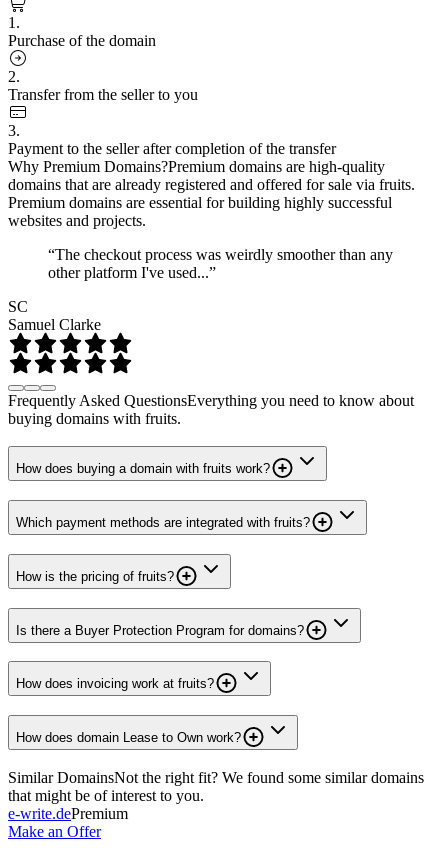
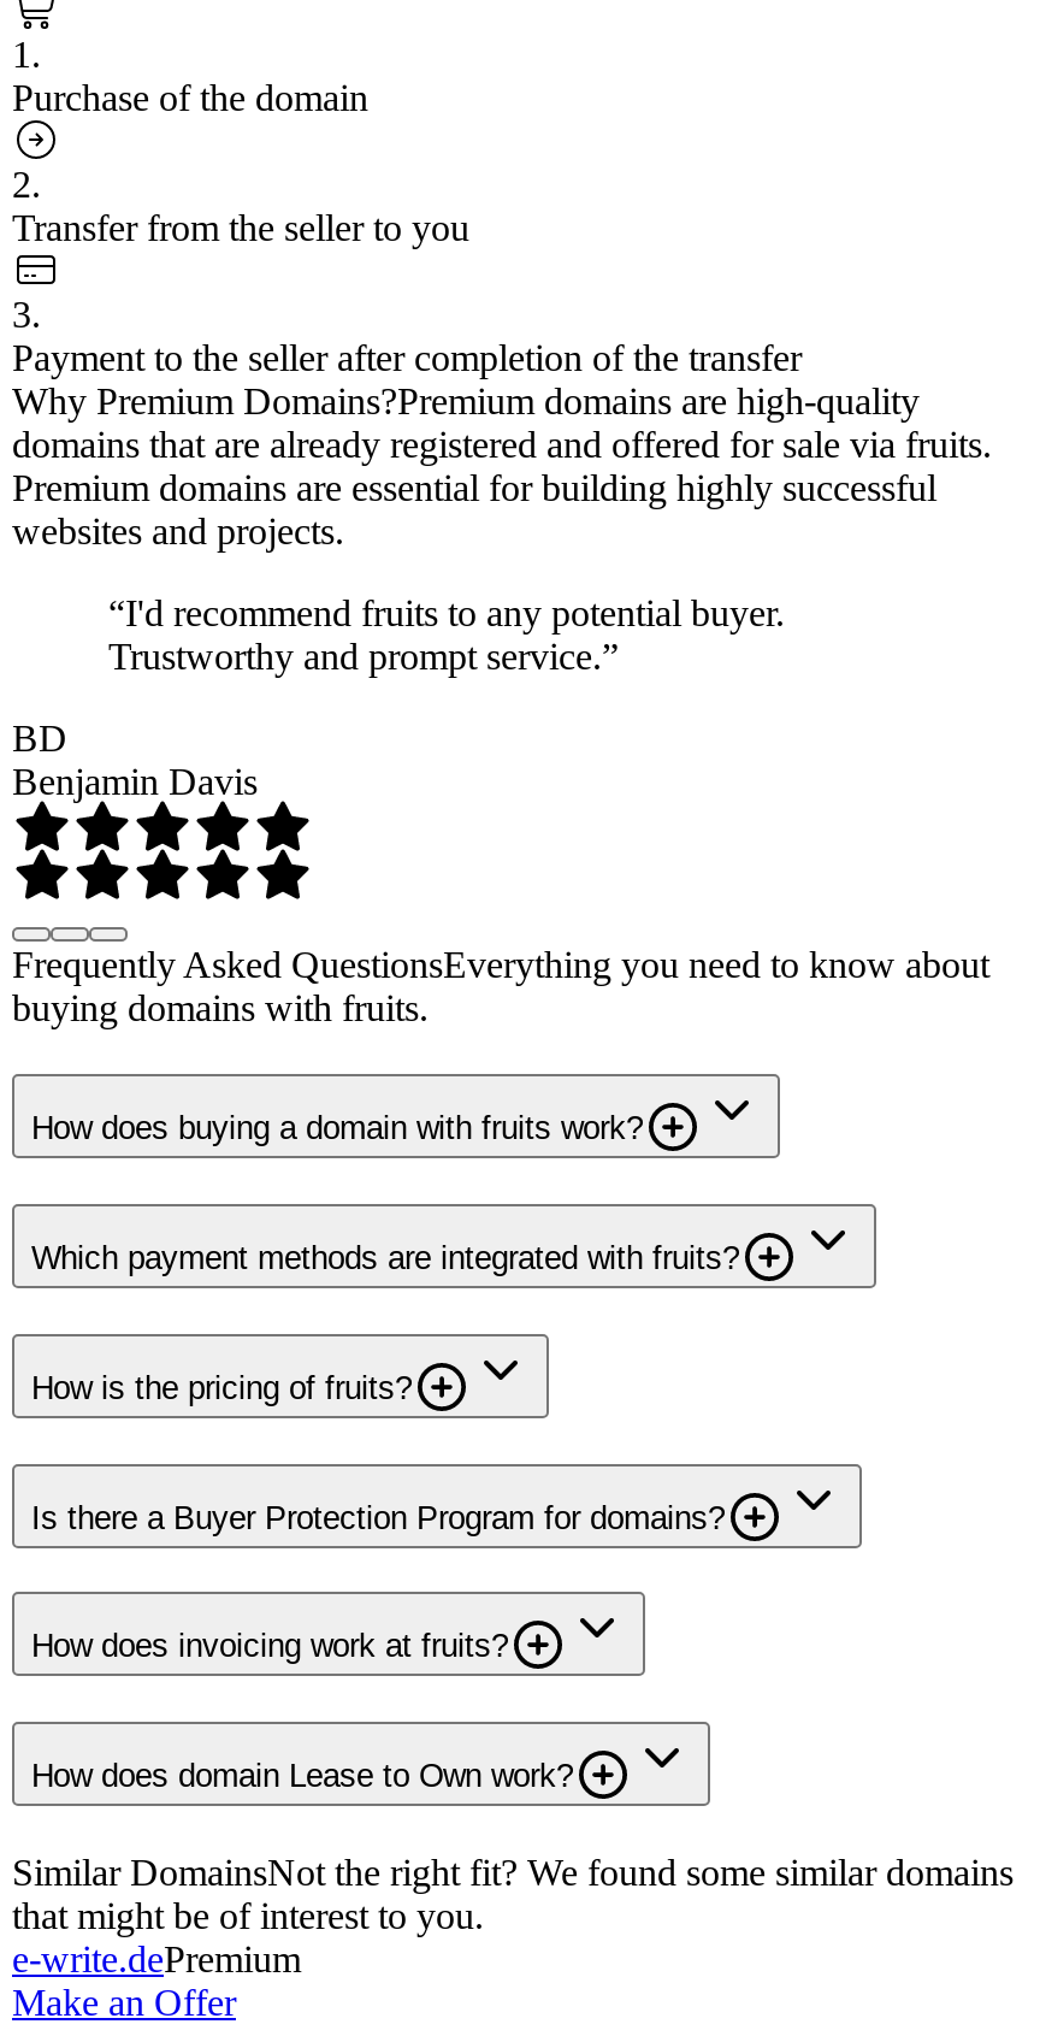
[48,246,393,281] “The checkout process was weirdly smoother than any | other platform I've used...” -> [108,591,785,676] “I'd recommend fruits to any potential buyer. | Trustworthy and prompt service.”
[8,298,101,333] SC | Samuel Clarke -> [12,717,258,801] BD | Benjamin Davis

